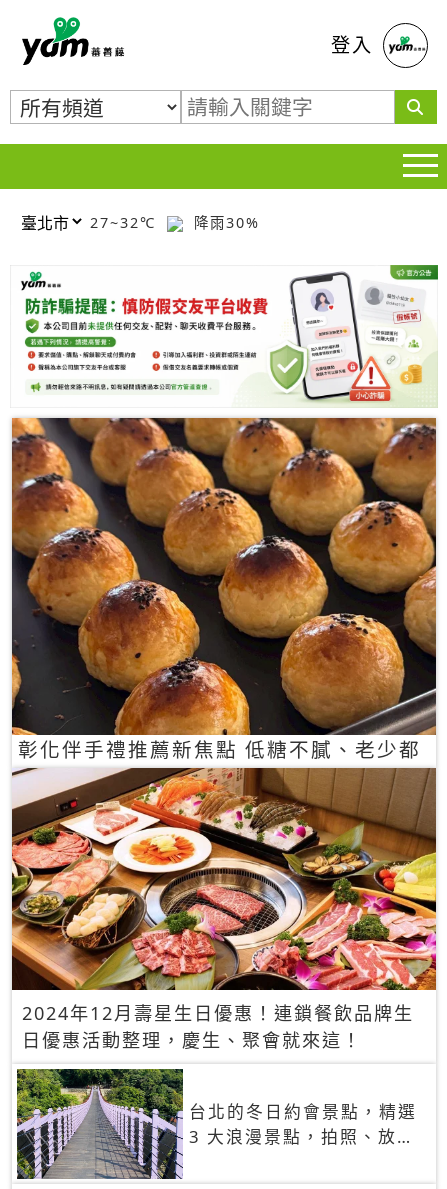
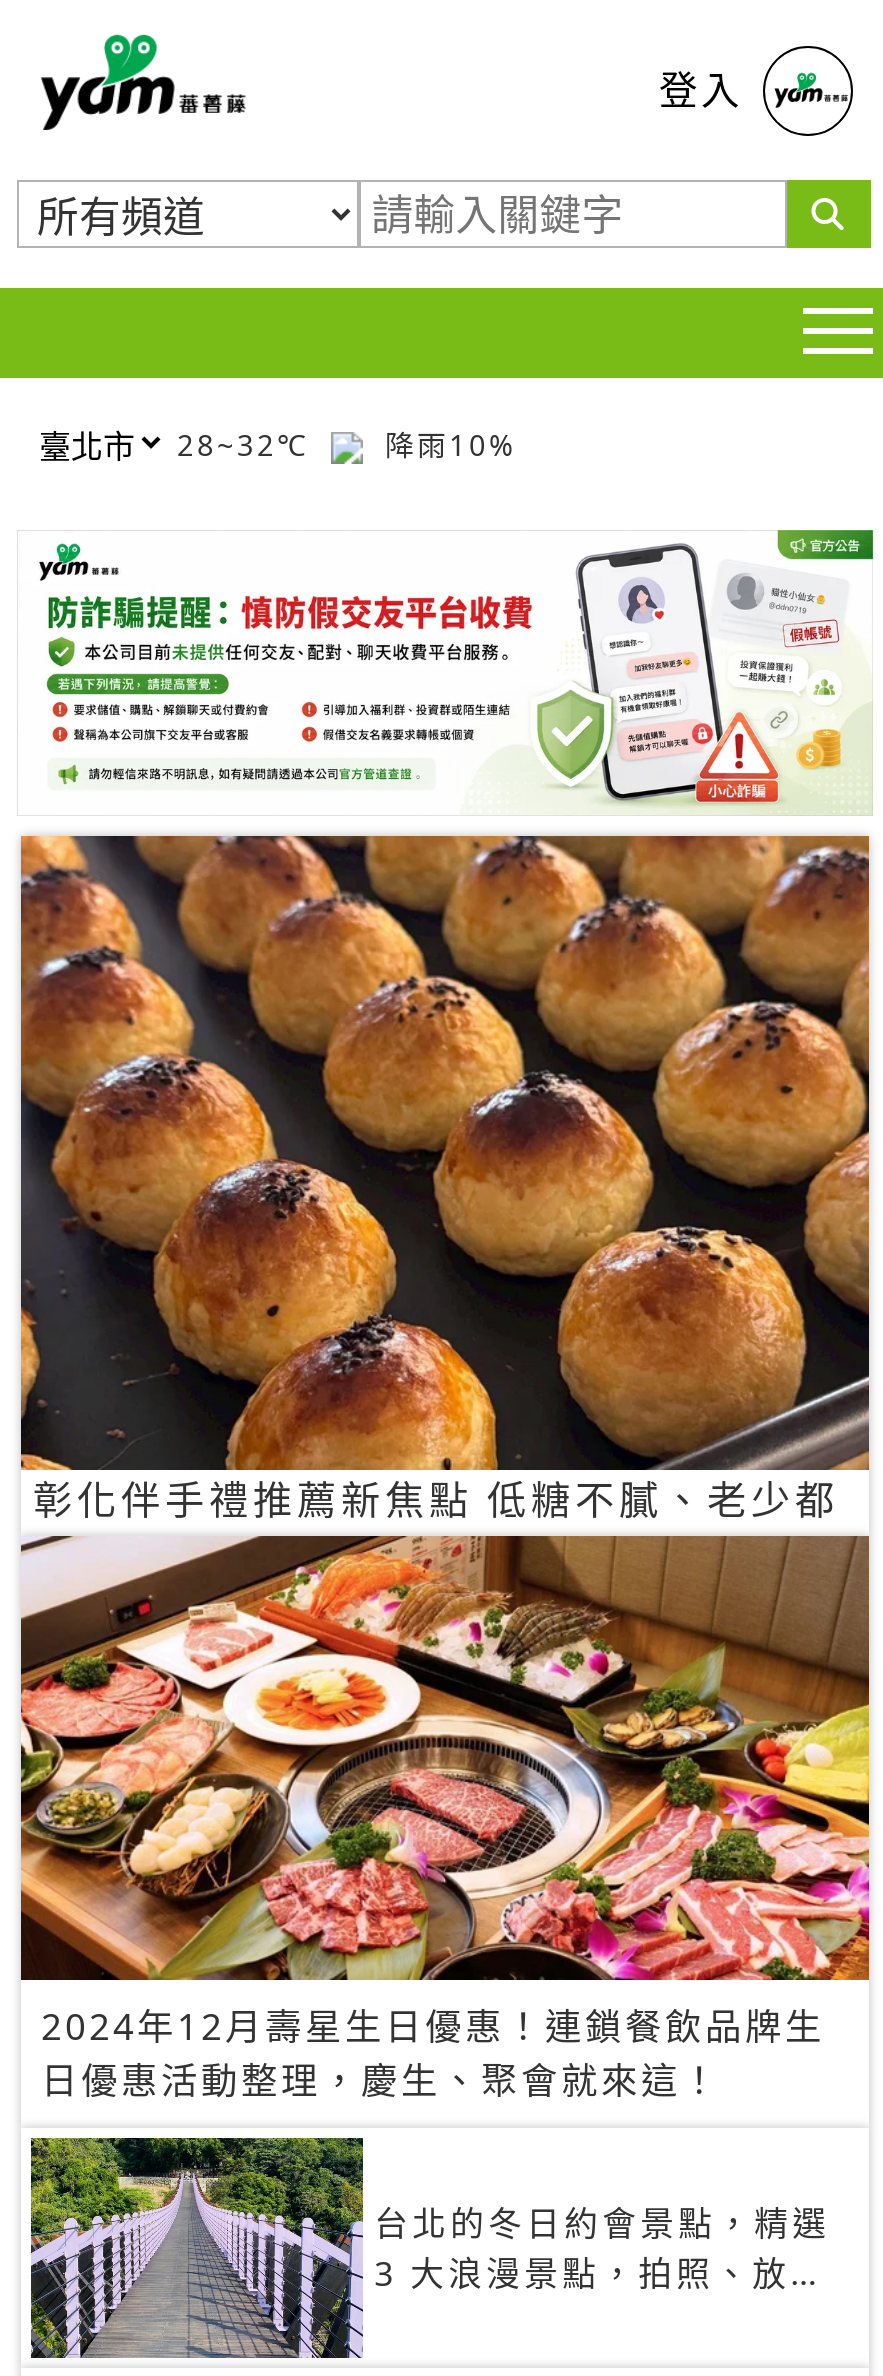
[90,212,162,231] 27~32℃ -> [177,425,321,463] 28~32℃
[188,212,260,231] 降雨30% -> [373,425,517,463] 降雨10%

